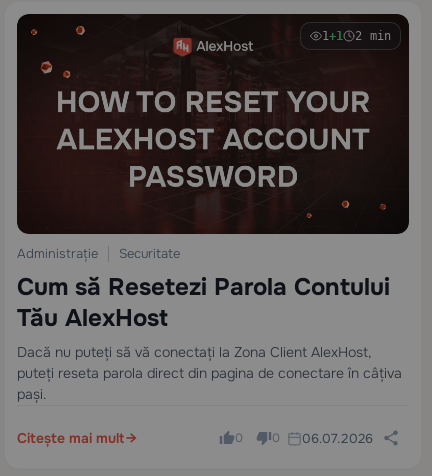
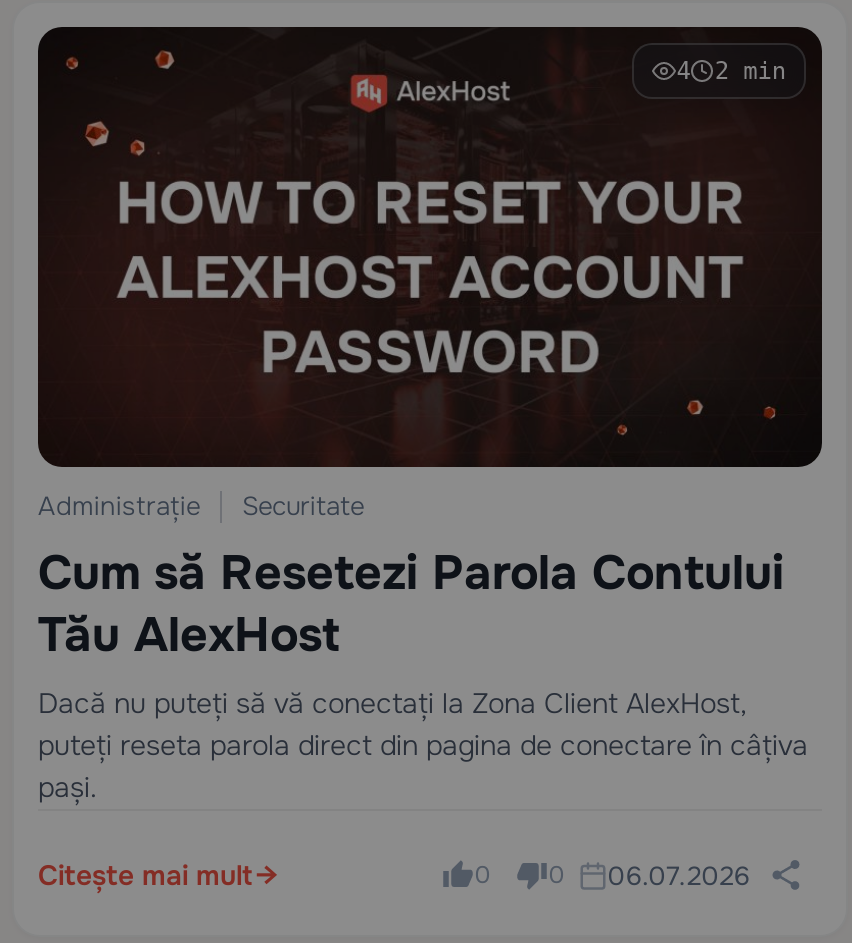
[322,29,391,43] 1+1 2 min -> [677,57,786,85] 4 2 min

